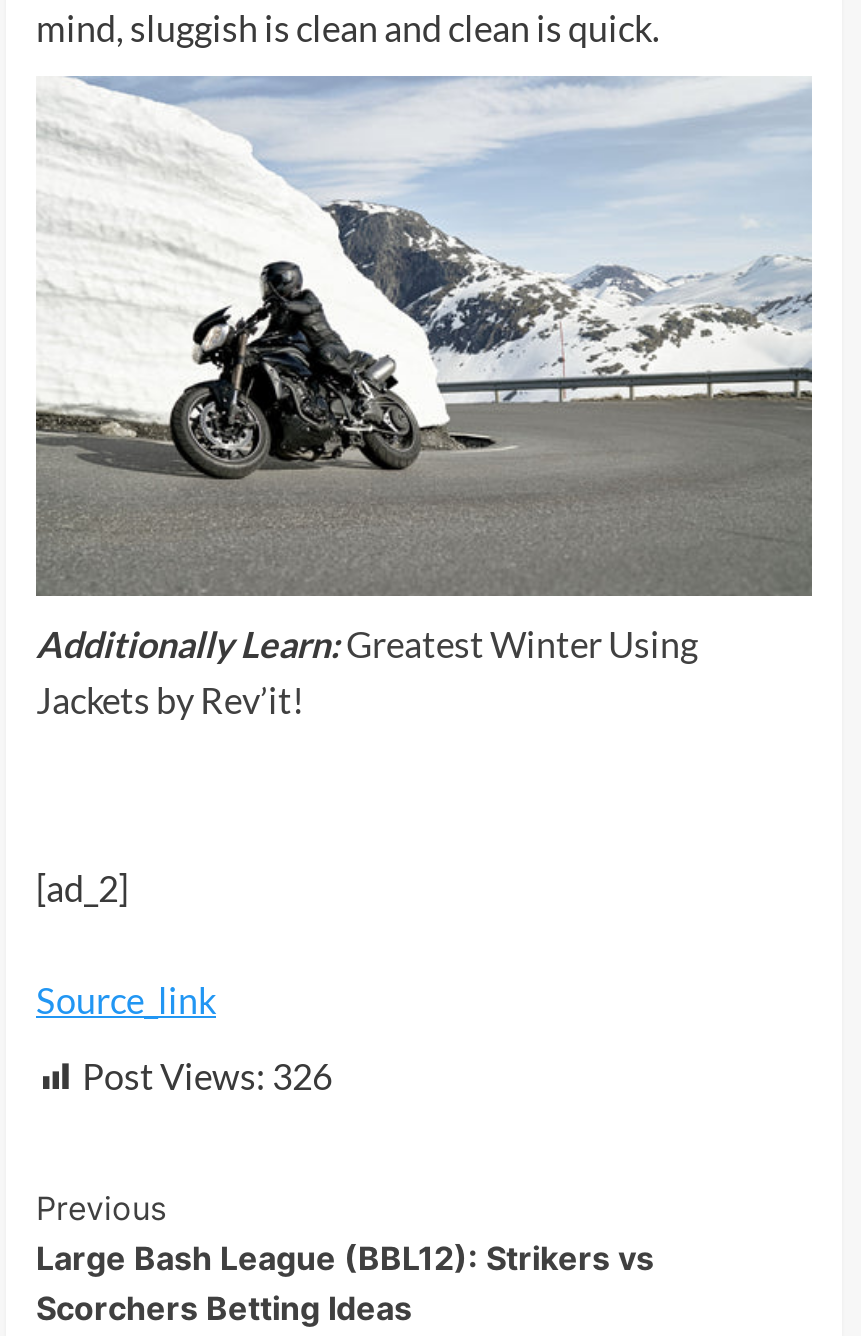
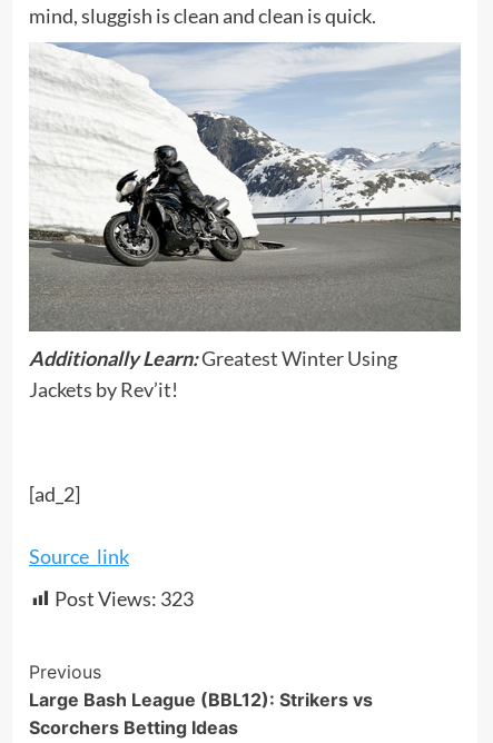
[82,1054,332,1098] Post Views: 326 -> [55,586,194,611] Post Views: 323

